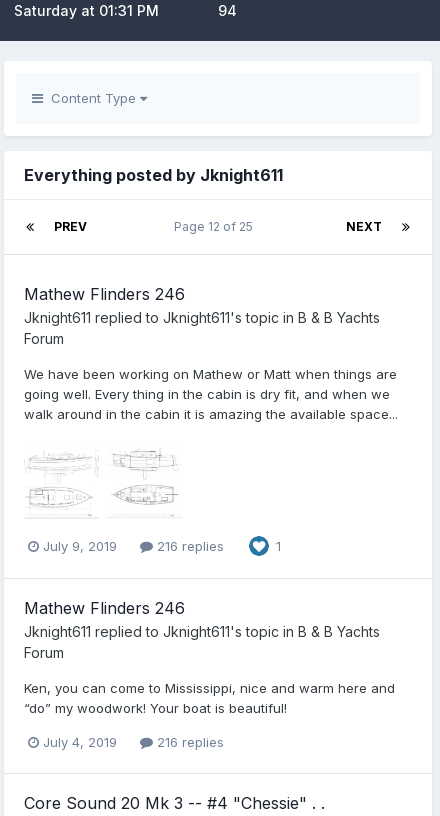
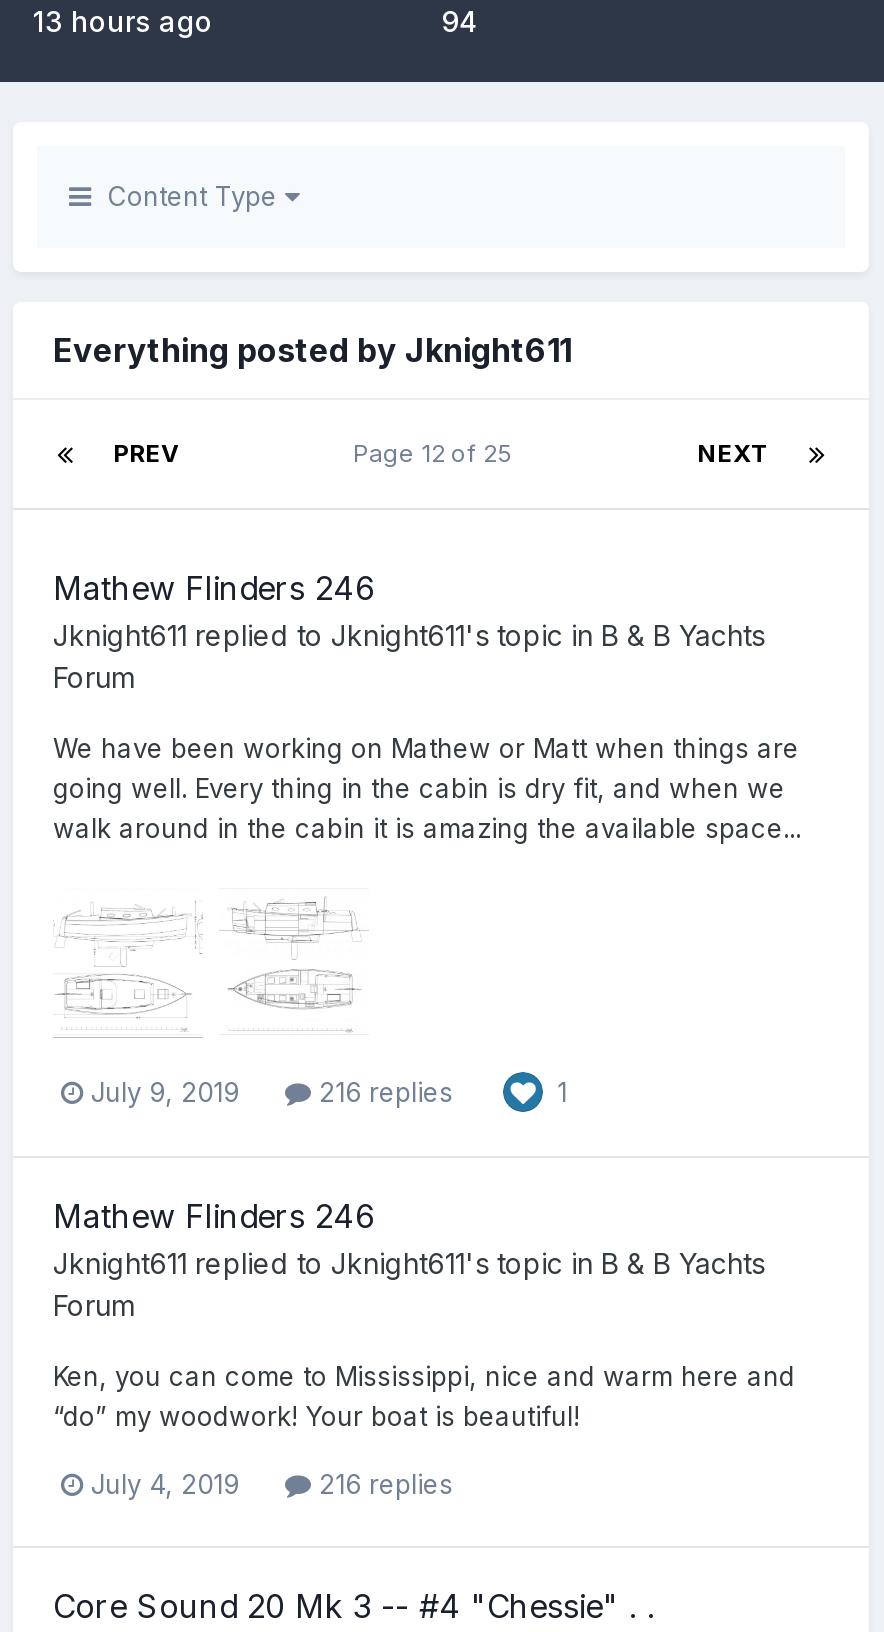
[14,2,159,19] Saturday at 01:31 PM -> [33,4,213,38] 13 hours ago

